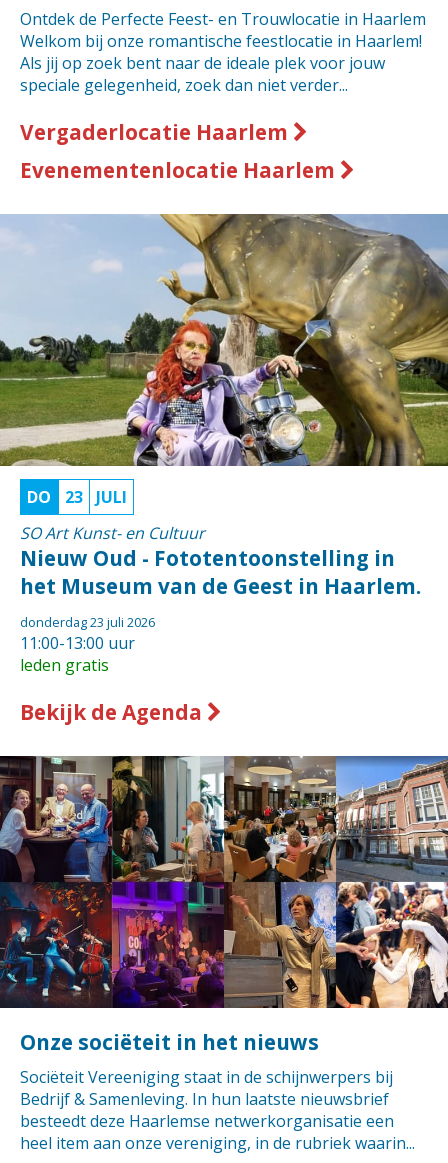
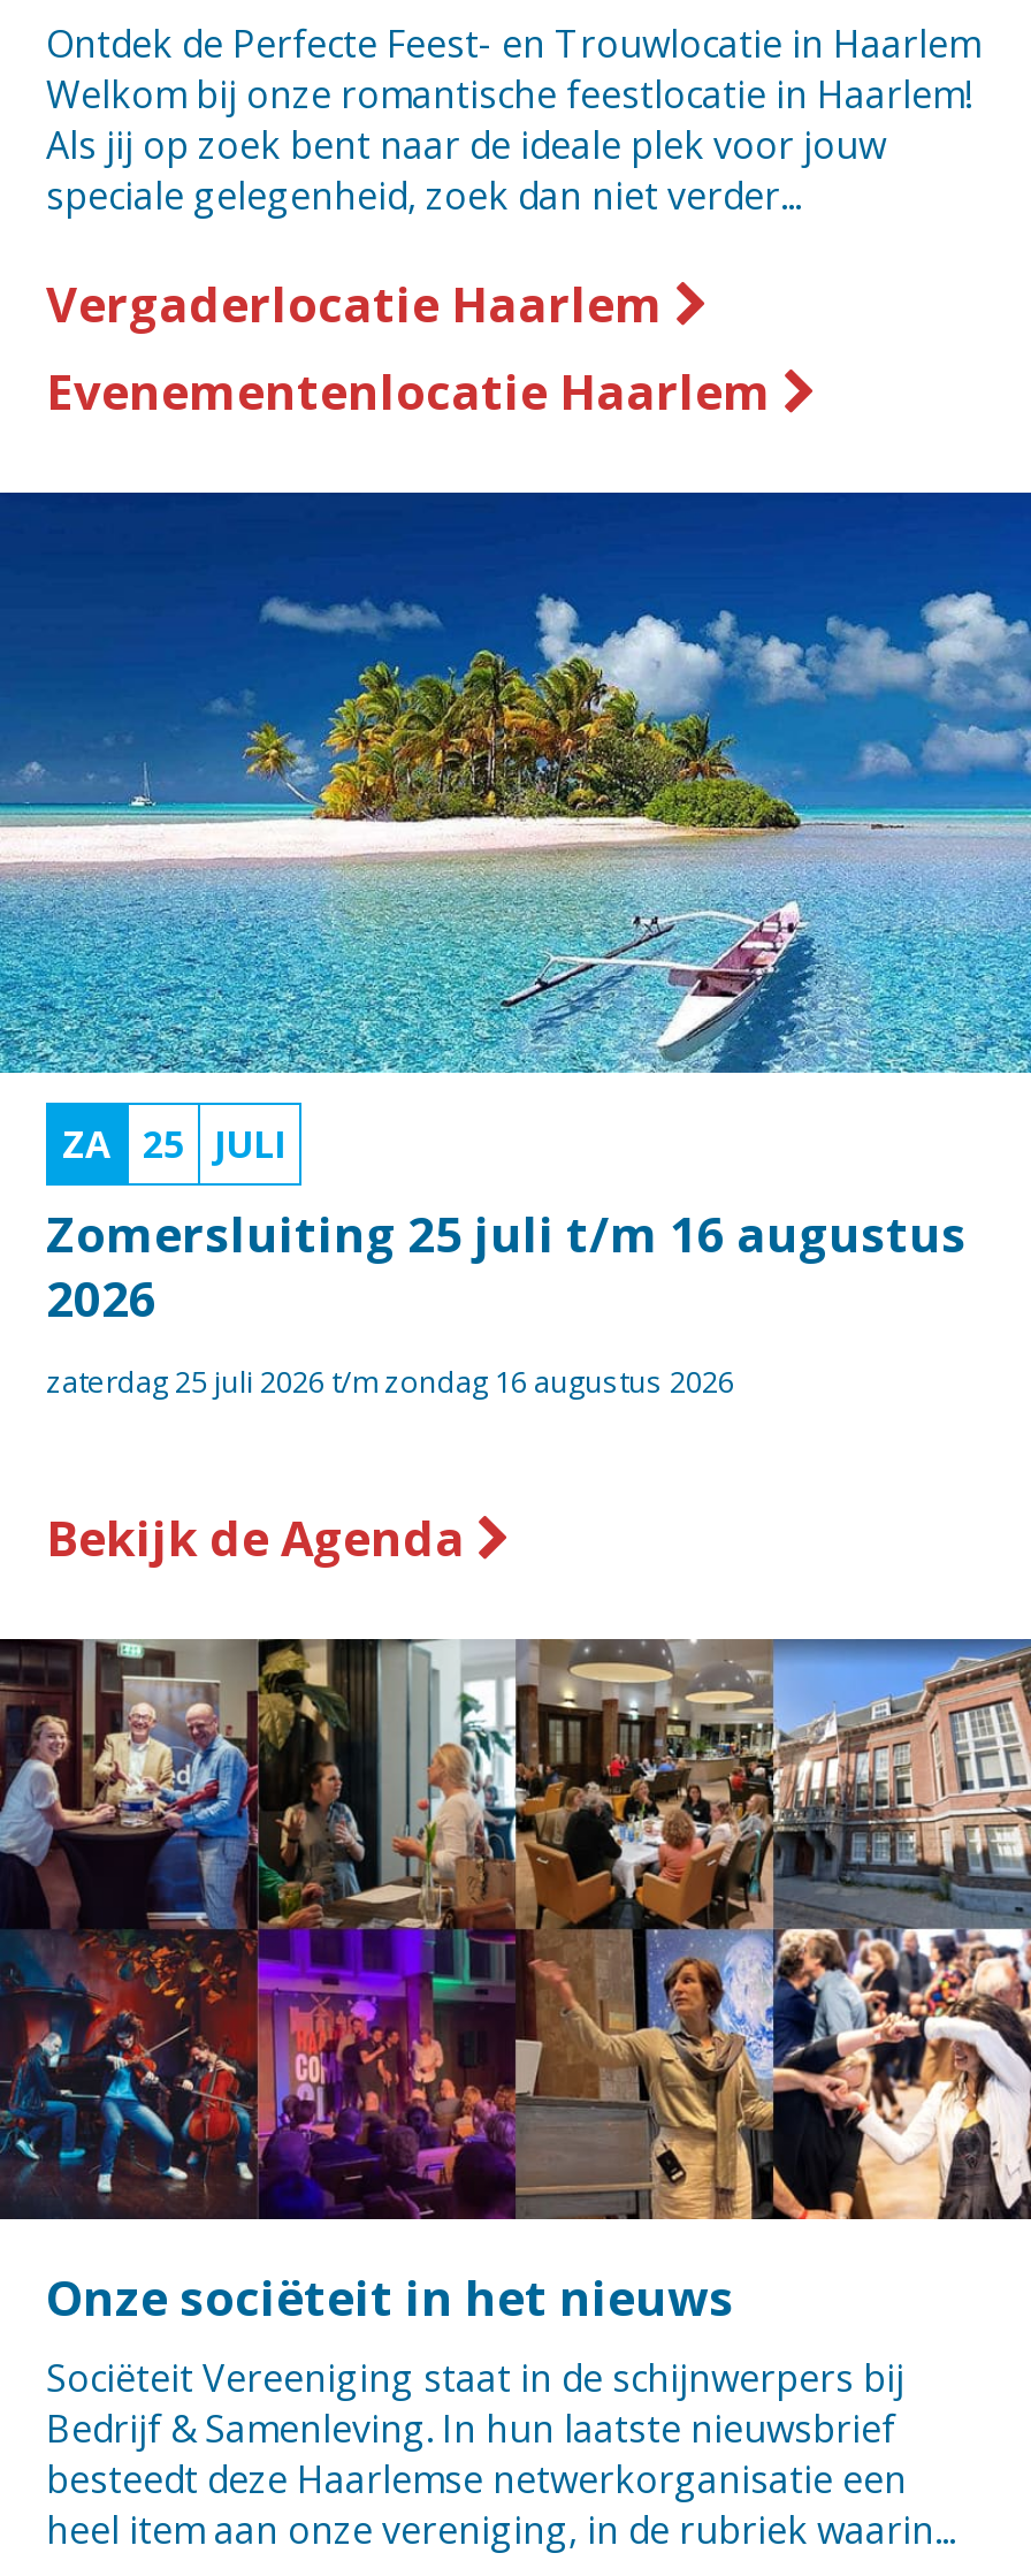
[3,213,445,508] [image] | DO | 23 JULI -> [7,490,1024,1169] [image] | ZA | 25 JULI
[20,522,421,600] SO Art Kunst- en Cultuur | Nieuw Oud - Fototentoonstelling in | het Museum van de Geest in Haarlem. -> [46,1202,967,1331] Zomersluiting 25 juli t/m 16 augustus | 2026
[20,613,155,676] donderdag 23 juli 2026 | 11:00-13:00 uur | leden gratis -> [46,1361,734,1402] zaterdag 25 juli 2026 t/m zondag 16 augustus 2026

